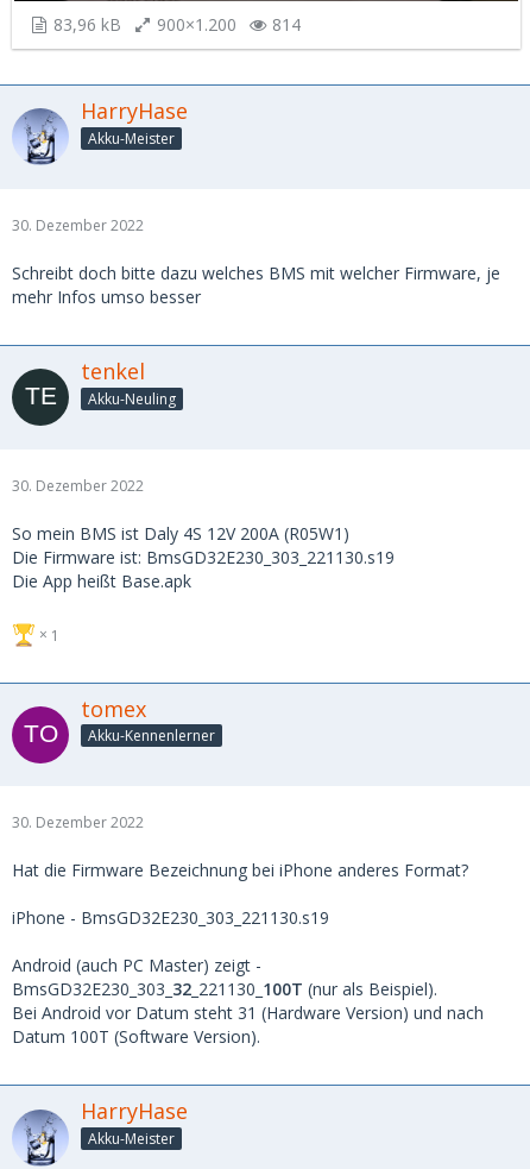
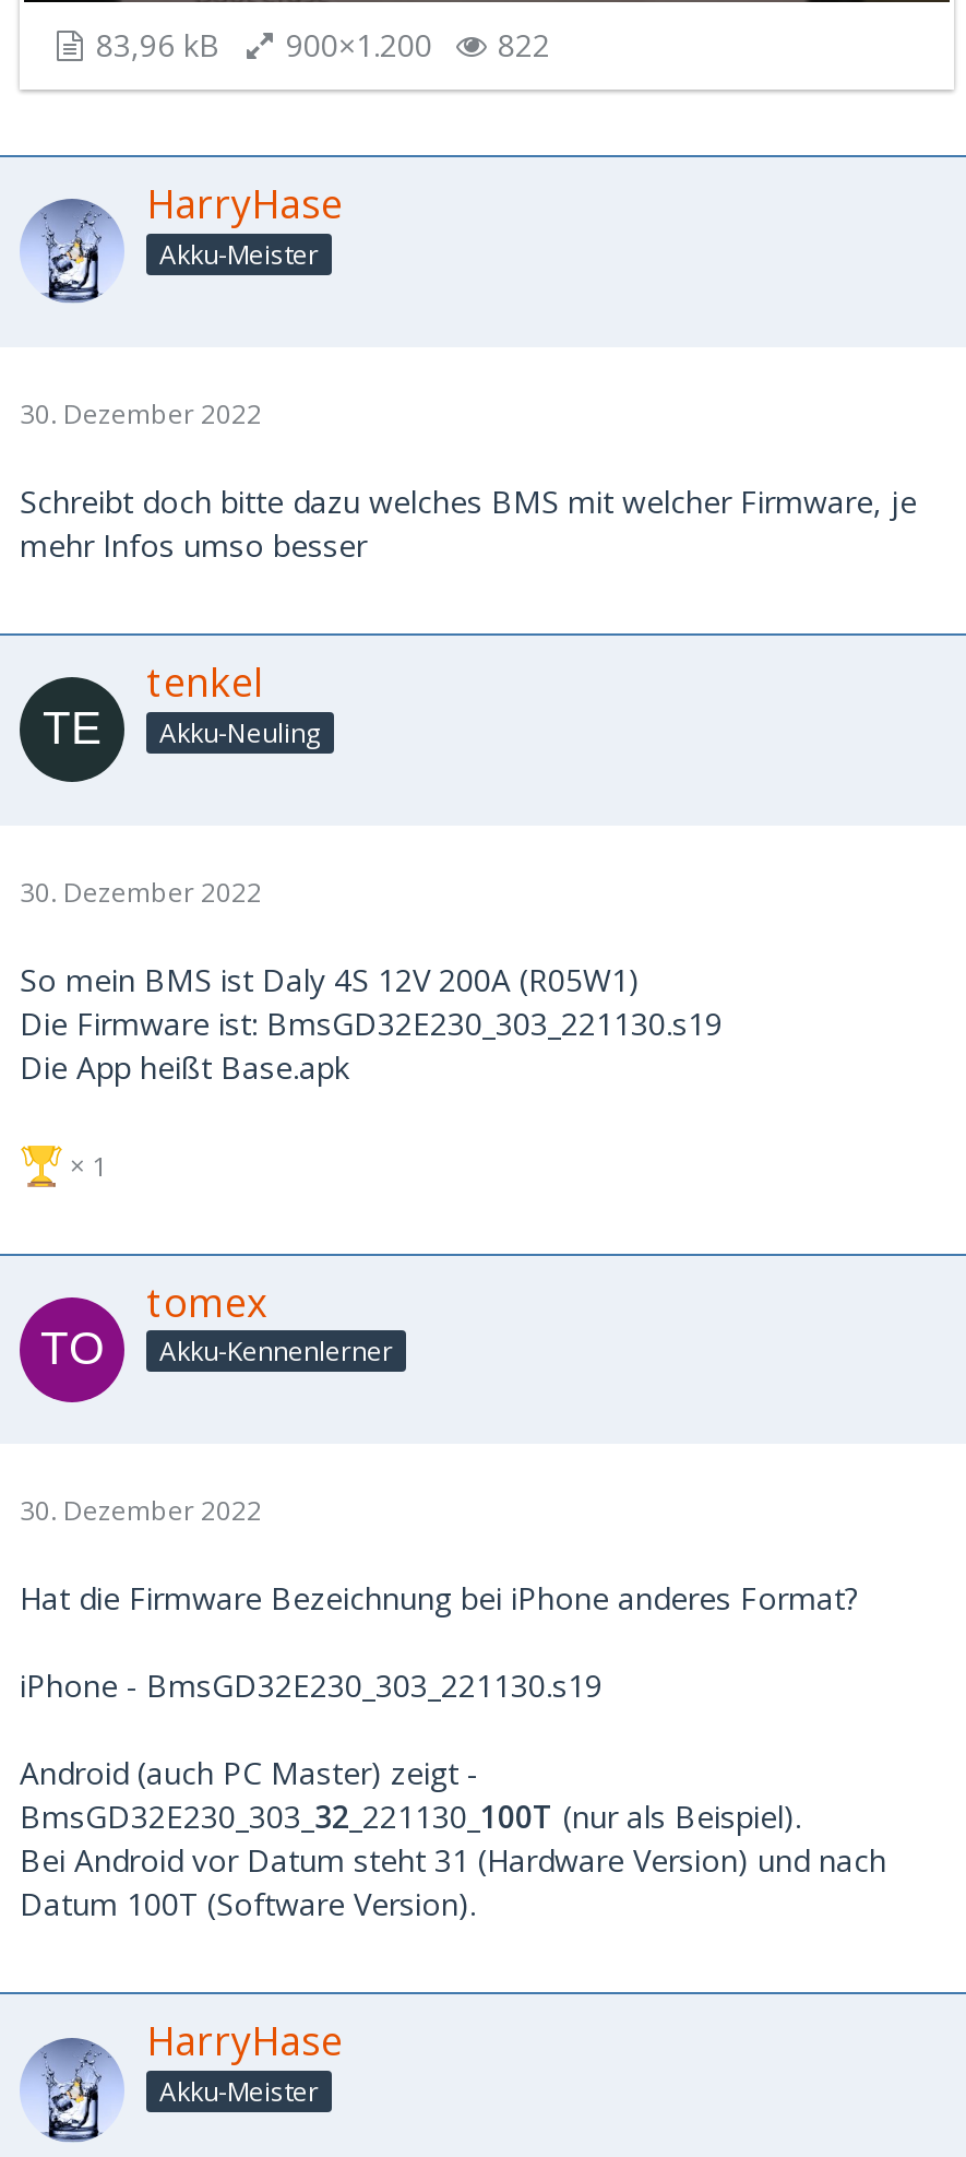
[49,13,301,36] 83,96 kB 900×1.200 814 -> [87,24,550,66] 83,96 kB 900×1.200 822

